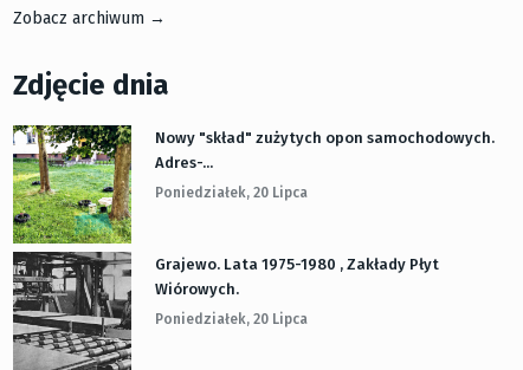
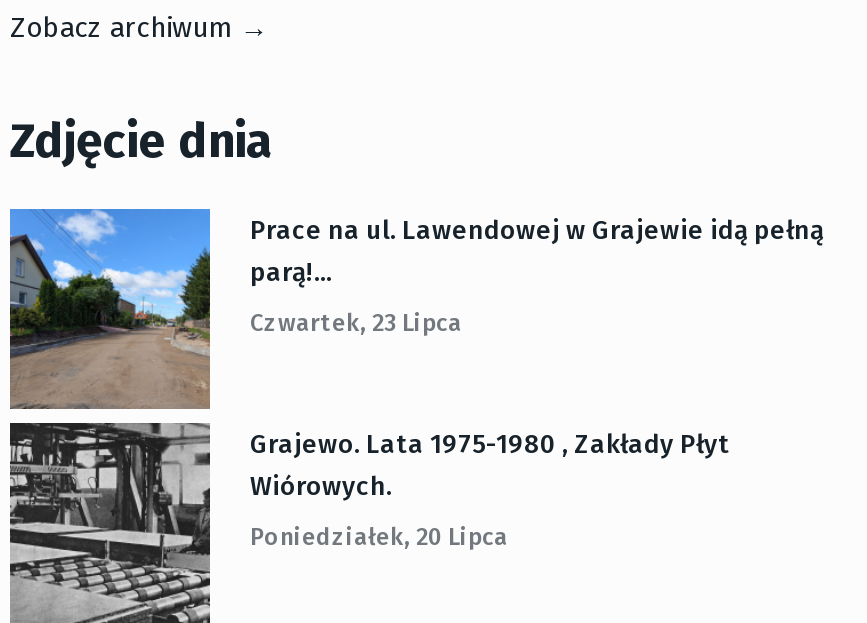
[12,124,495,245] [image] | Nowy "skład" zużytych opon samochodowych. | Adres-... -> [8,207,824,409] [image] | Prace na ul. Lawendowej w Grajewie idą pełną | parą!...
[155,184,308,201] Poniedziałek, 20 Lipca -> [250,309,462,337] Czwartek, 23 Lipca

